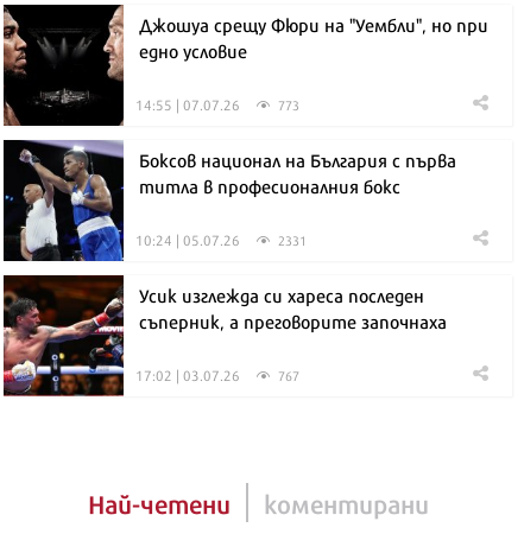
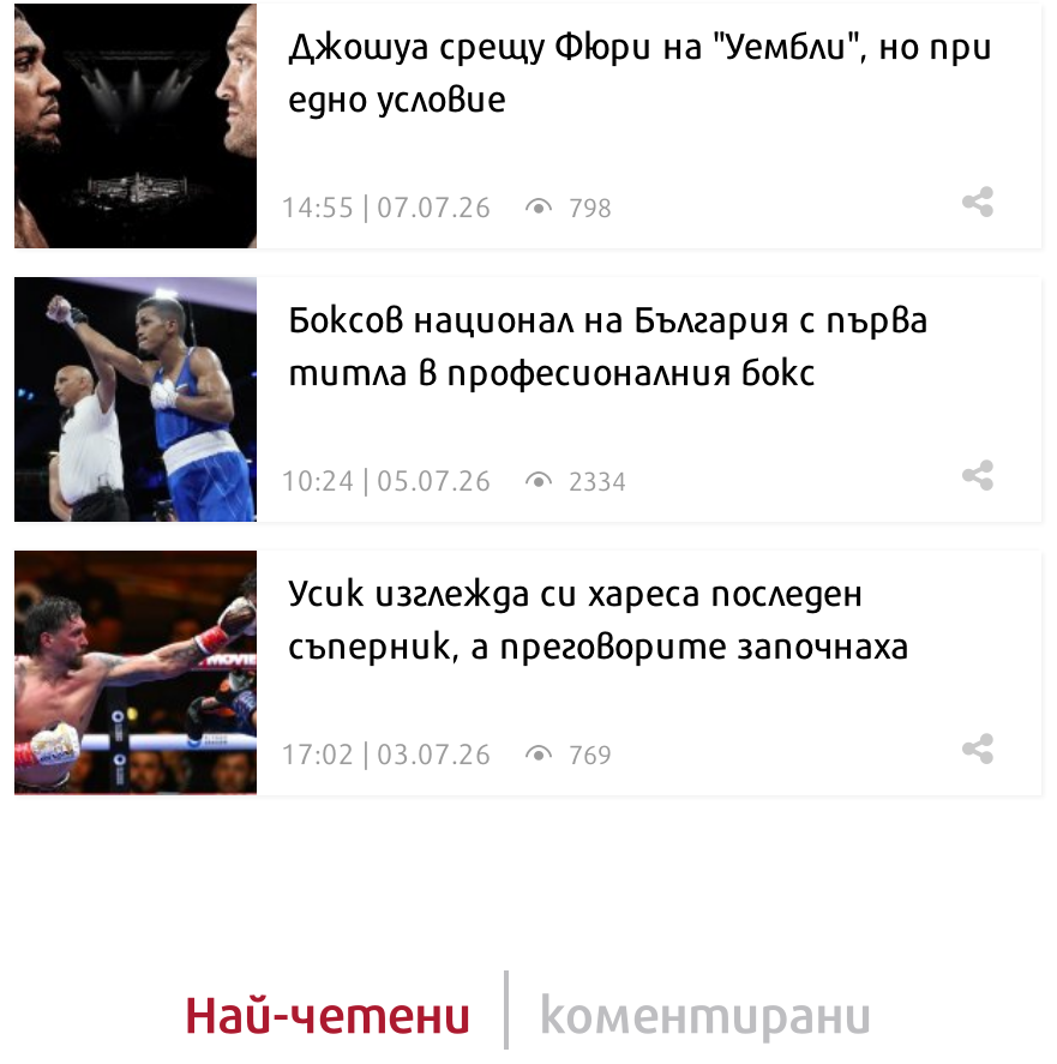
[278,94,299,113] 773 -> [569,185,612,223] 798
[278,230,307,249] 2331 -> [569,458,626,497] 2334
[278,365,299,384] 767 -> [569,732,612,770] 769

